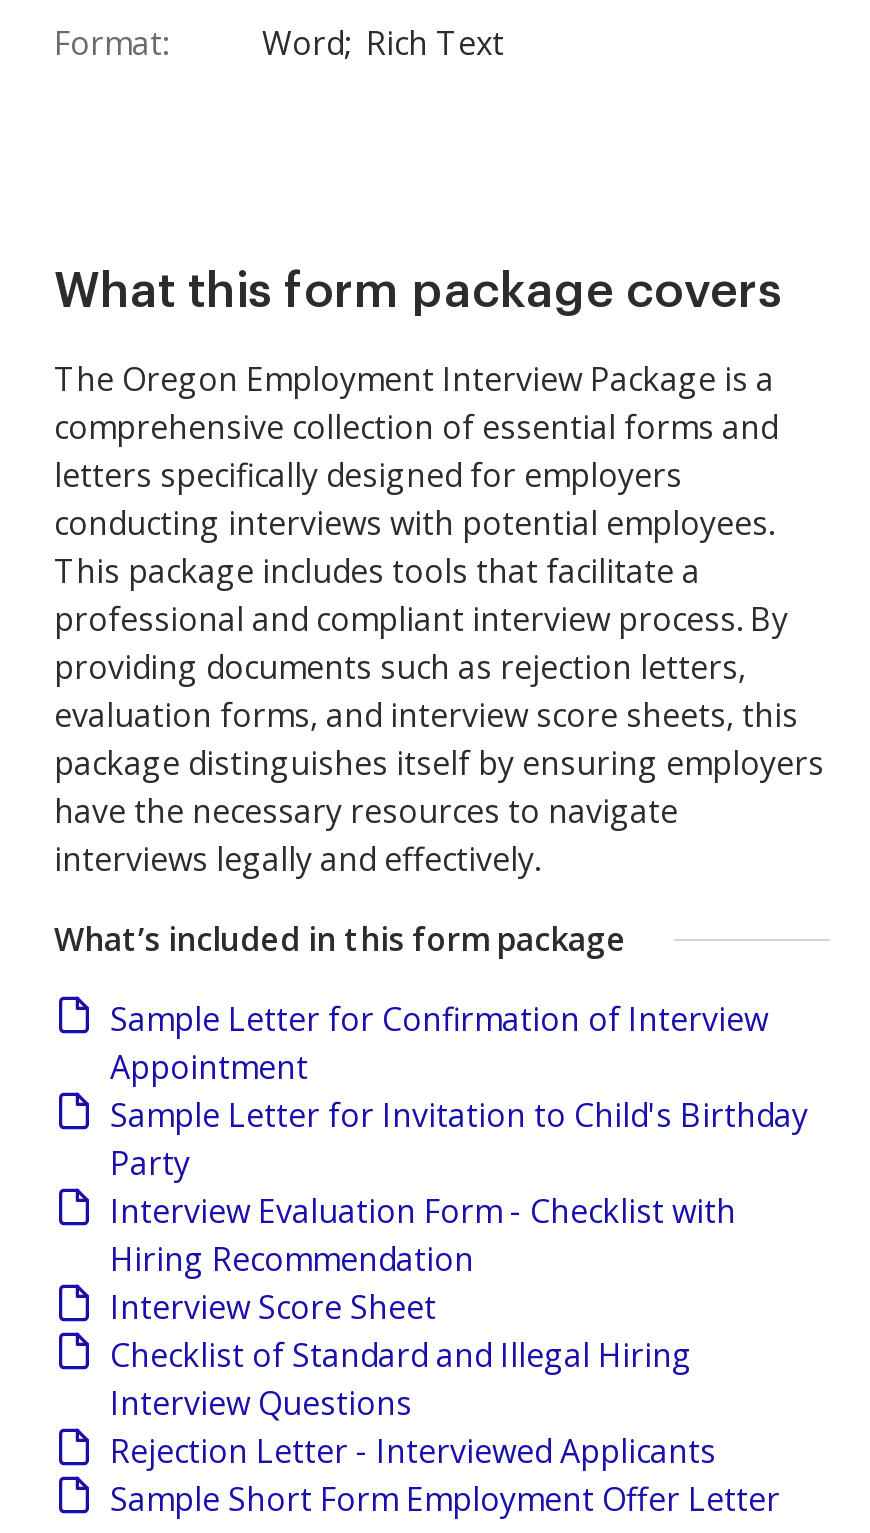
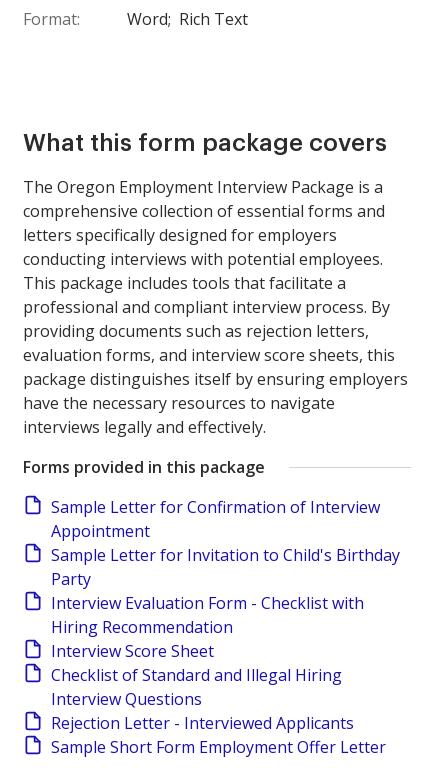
[54,917,626,961] What’s included in this form package -> [23,456,265,478] Forms provided in this package

